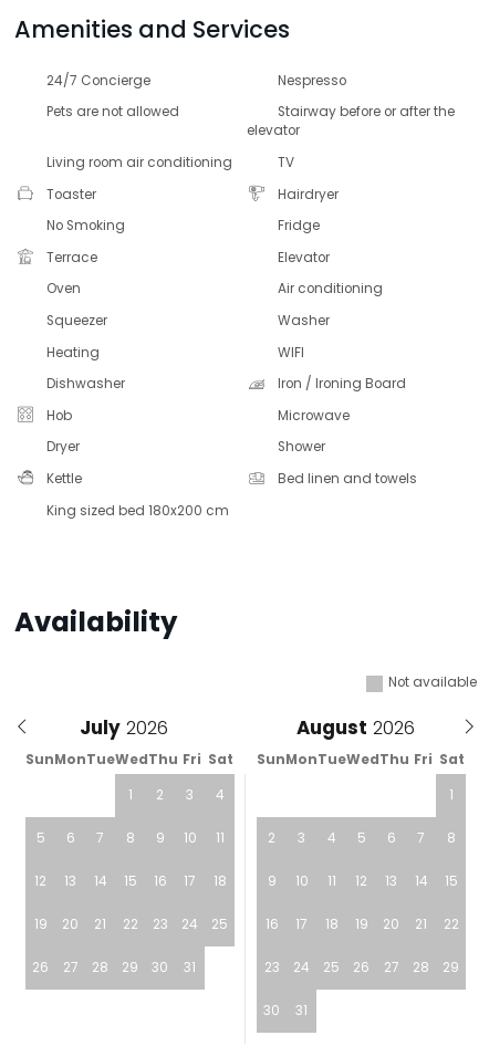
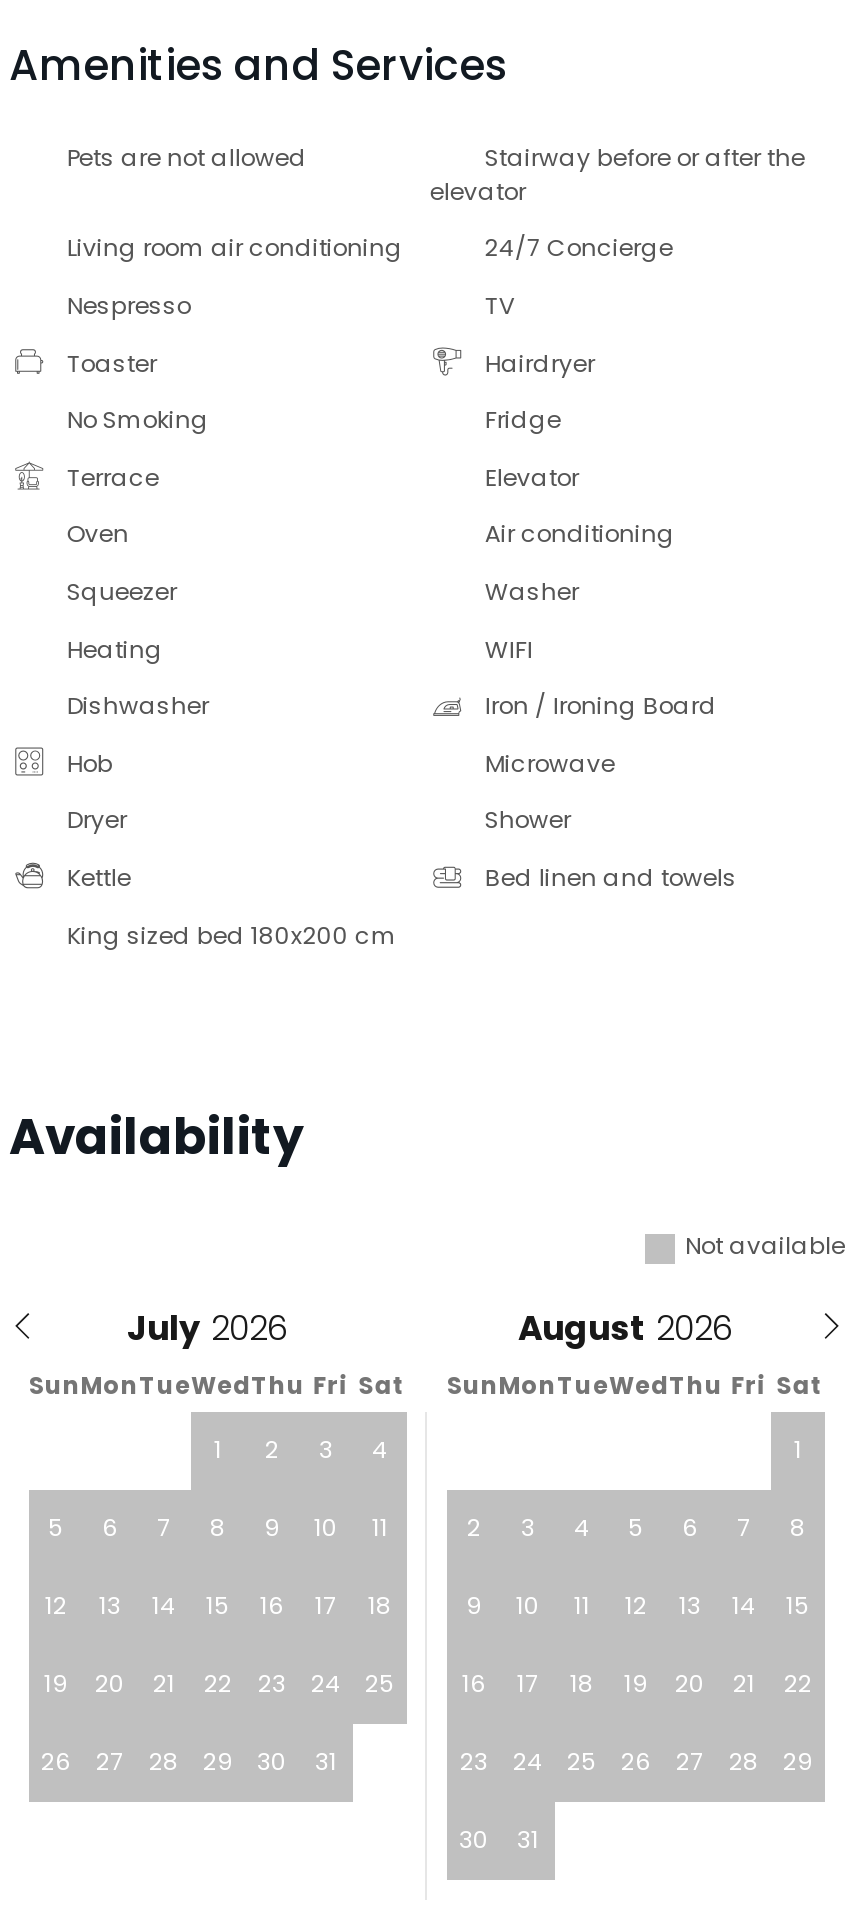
moved [46,72,346,89] -> [67,233,673,322]: 24/7 Concierge | Nespresso
moved [46,103,455,171] -> [67,142,805,265]: Pets are not allowed | Stairway before or after the | elevator | Living room air conditioning

